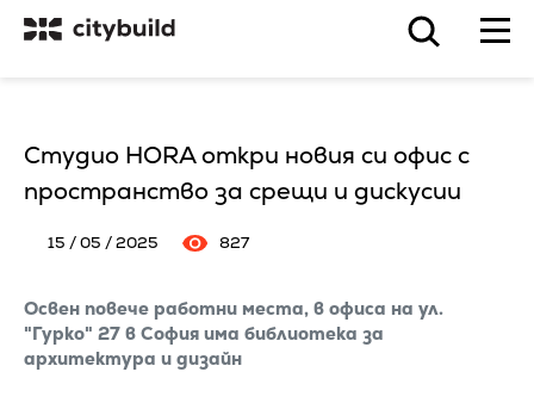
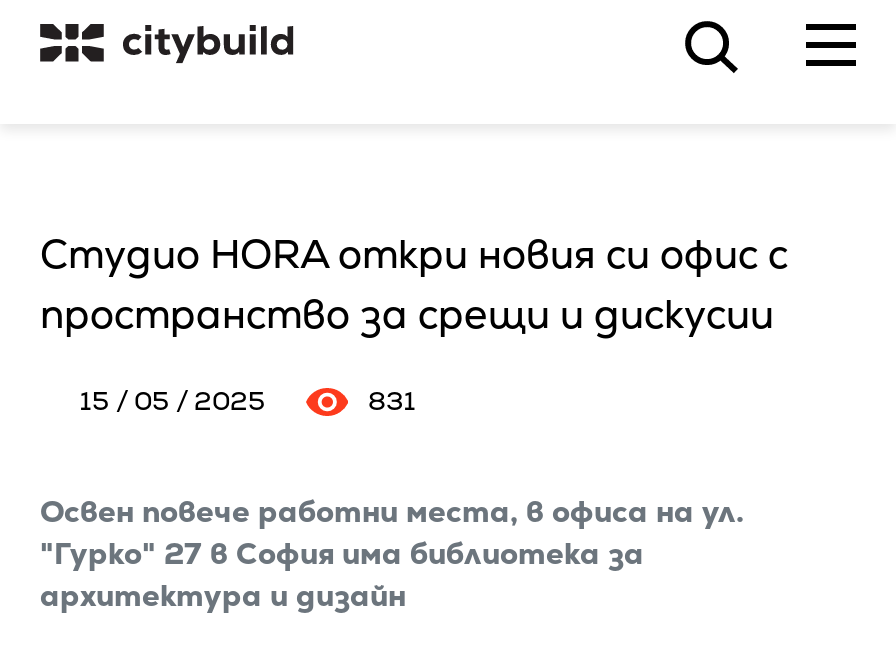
[219,232,249,253] 827 -> [368,384,416,418] 831

